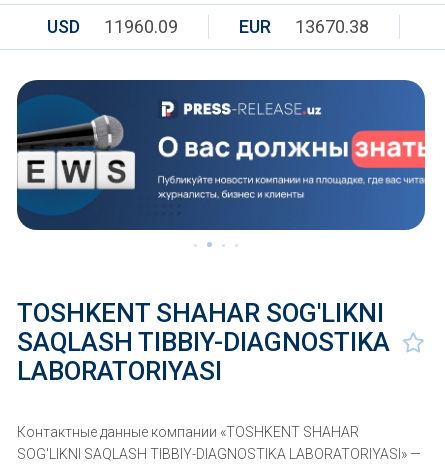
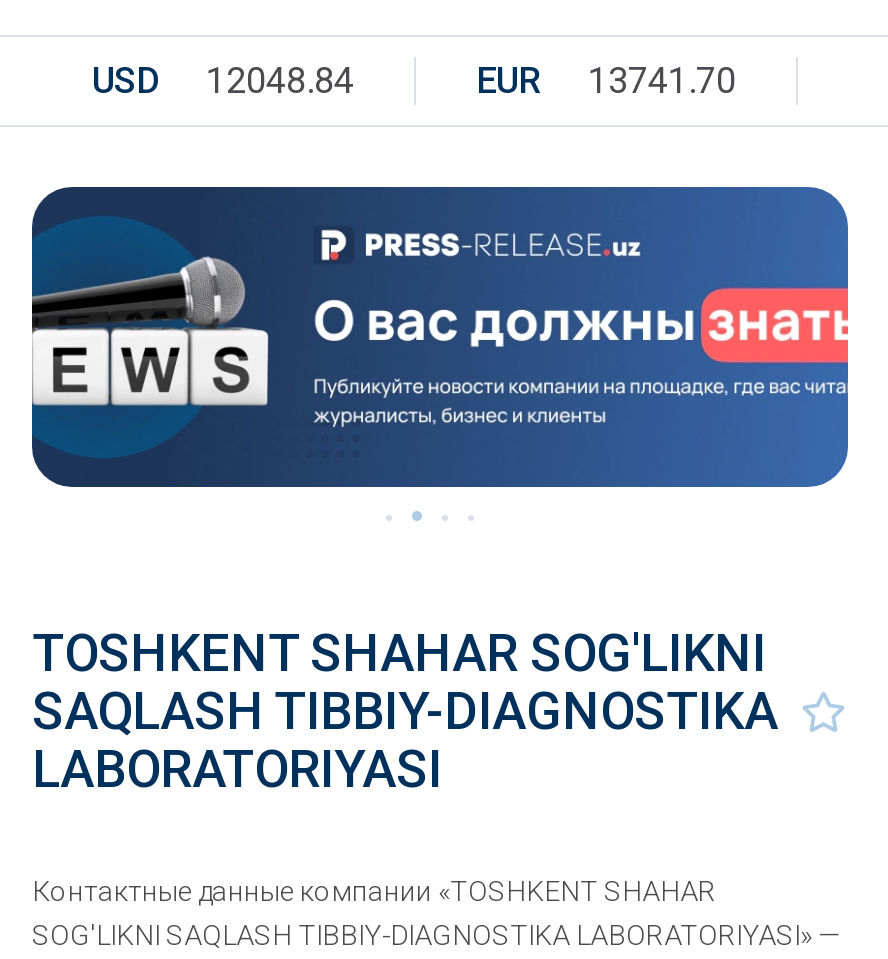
[47,16,178,37] USD 11960.09 -> [92,59,354,101] USD 12048.84
[239,16,369,37] EUR 13670.38 -> [476,59,736,101] EUR 13741.70

